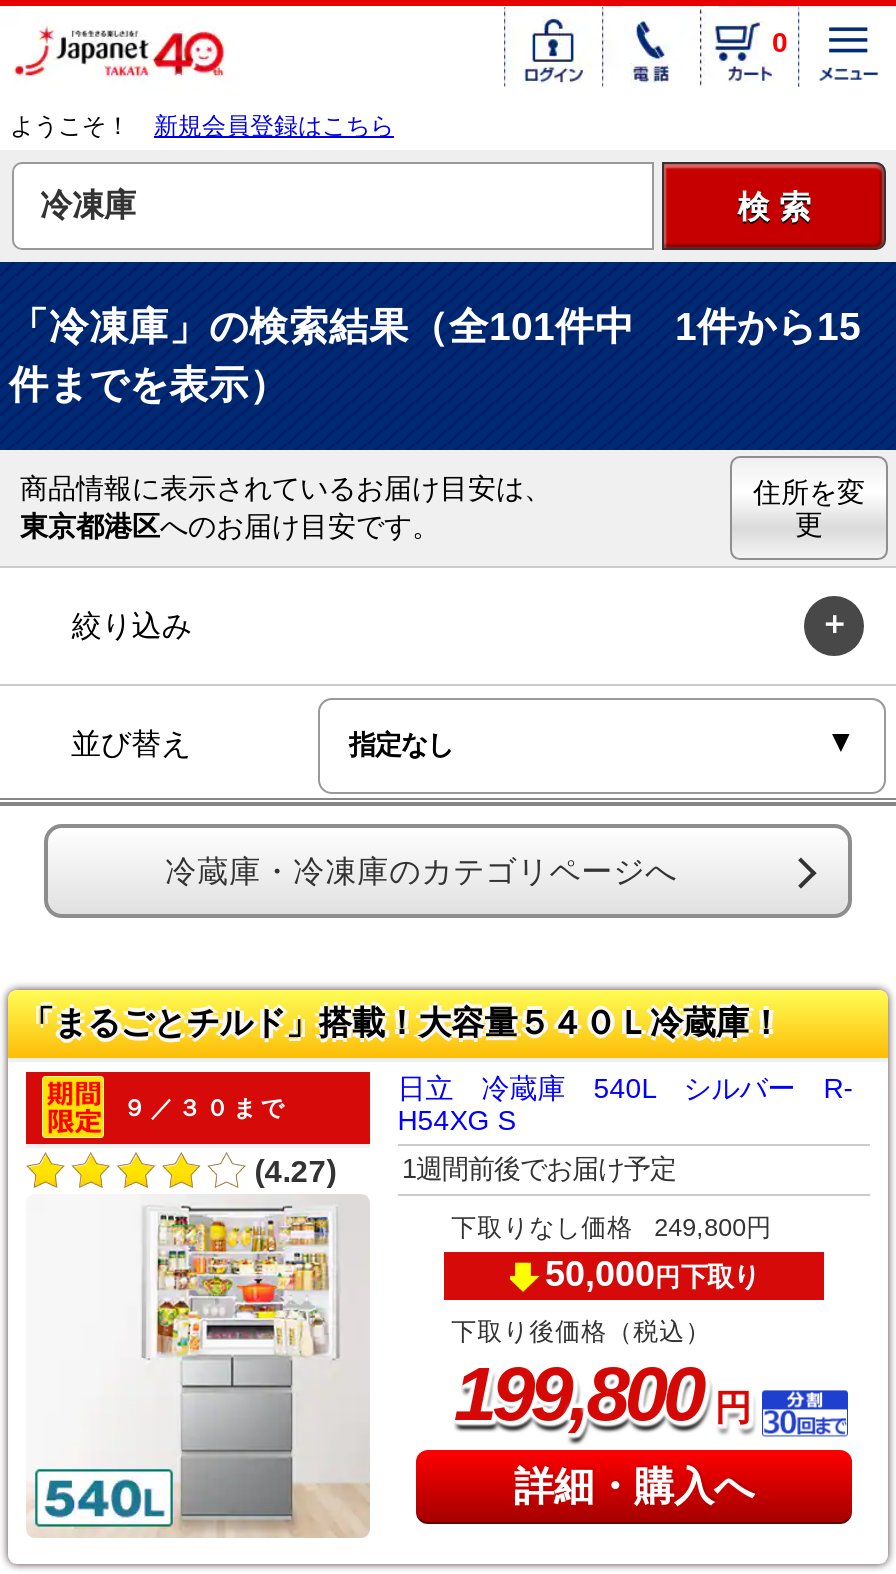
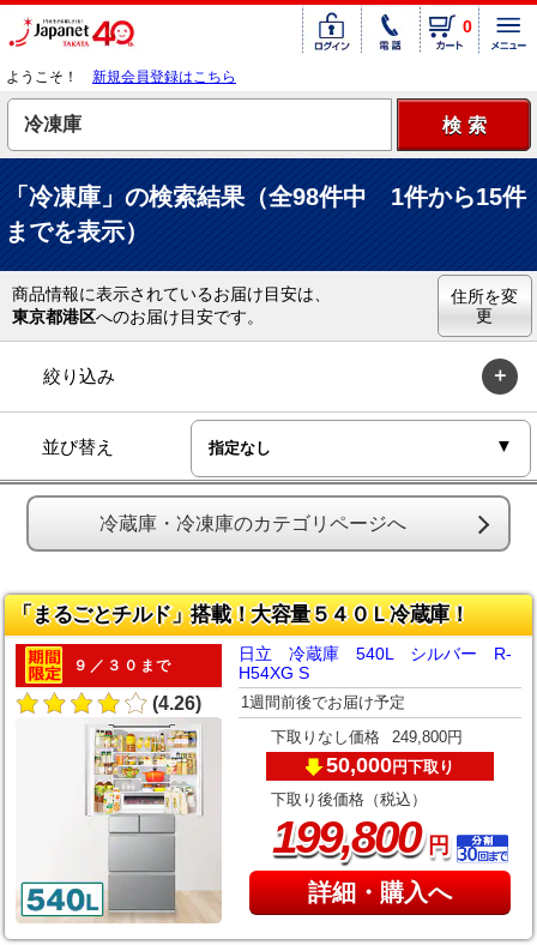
[9,304,861,406] 「冷凍庫」の検索結果（全101件中 1件から15 | 件までを表示） -> [5,183,527,245] 「冷凍庫」の検索結果（全98件中 1件から15件 | までを表示）
[255,1155,337,1189] (4.27) -> [153,694,202,714] (4.26)

